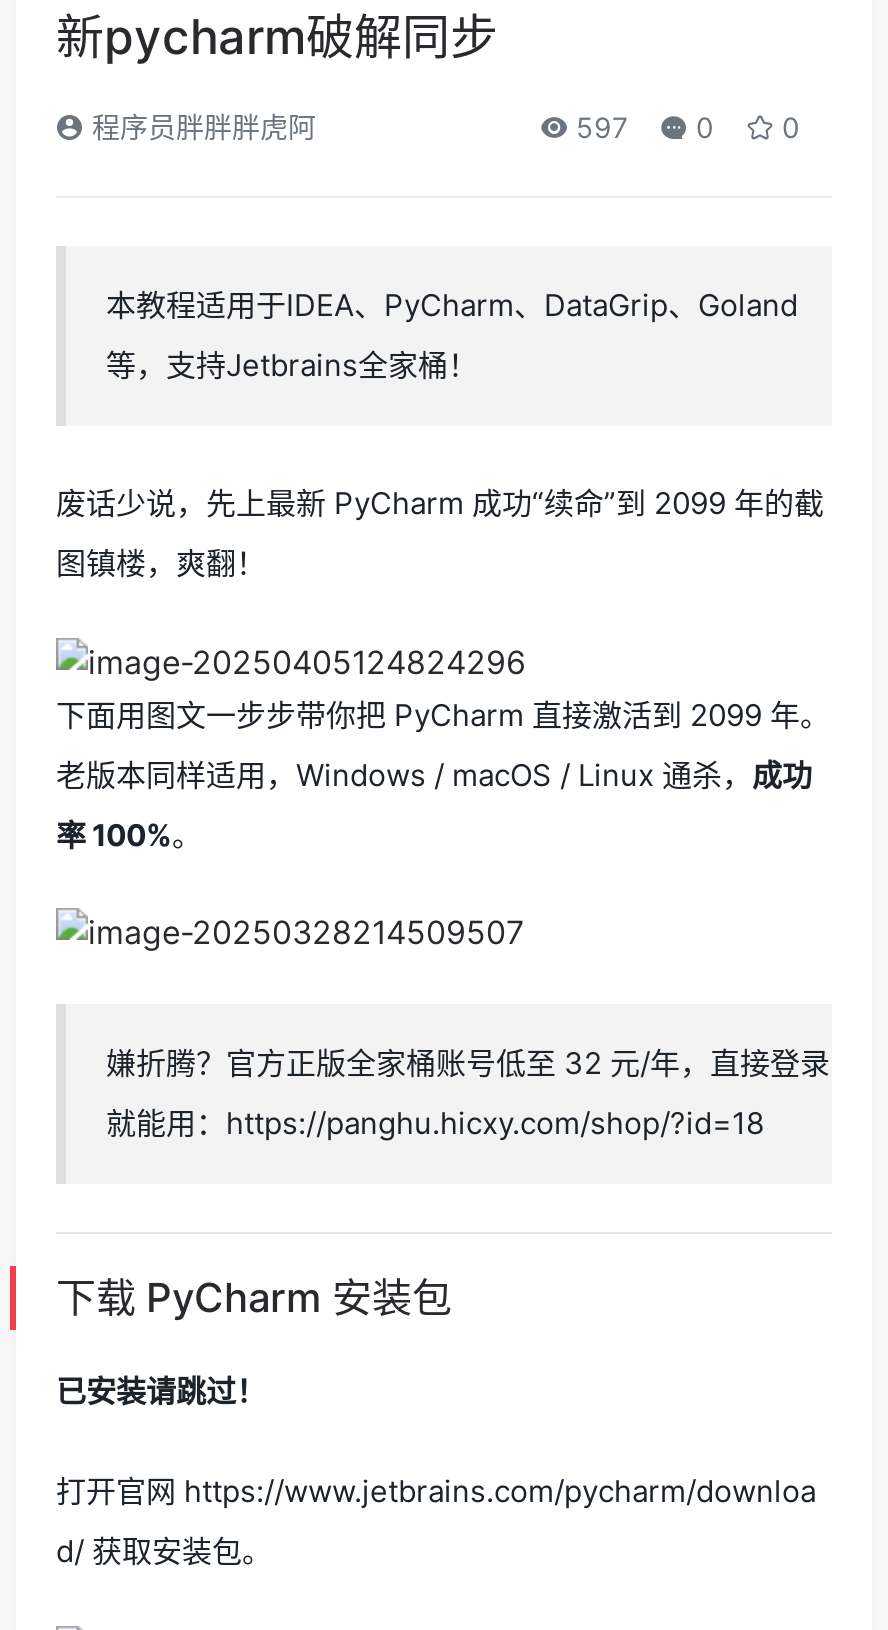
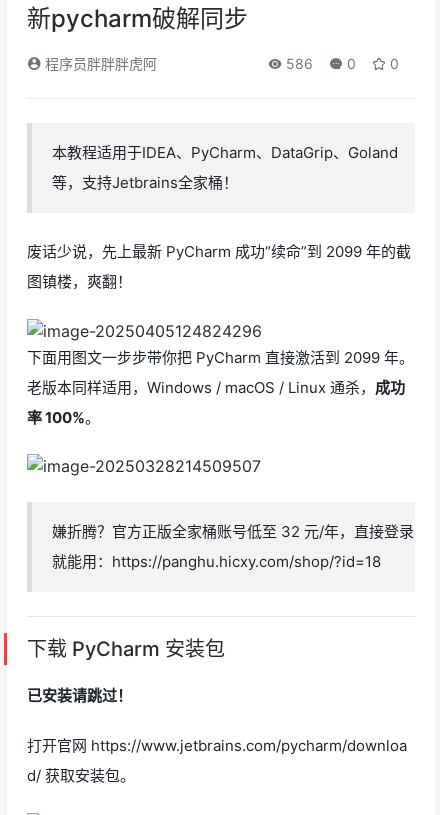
[568,110,800,144] 597 0 0 -> [282,55,399,72] 586 0 0

